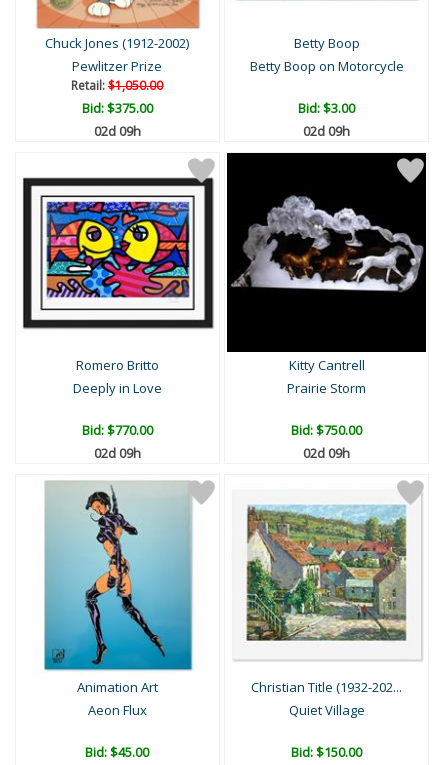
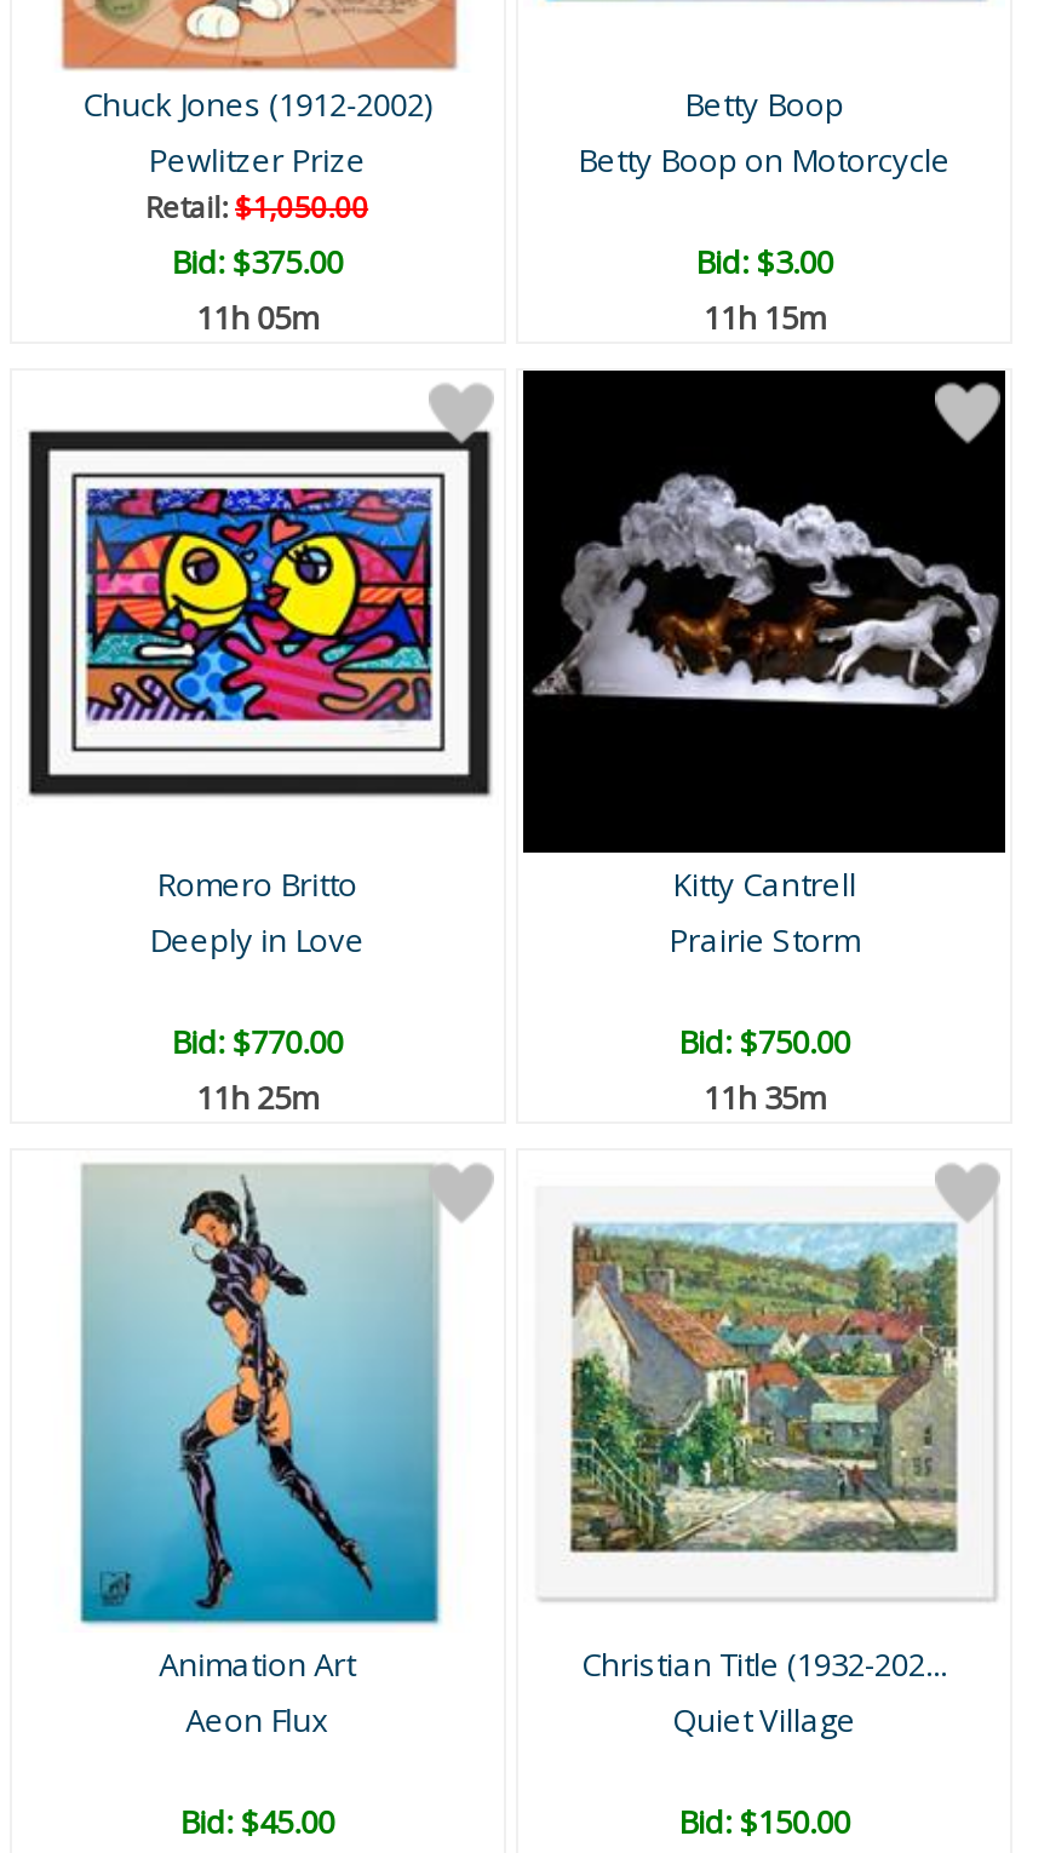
[94,122,141,140] 02d 09h -> [196,296,318,340] 11h 05m
[303,122,350,140] 02d 09h -> [704,296,825,340] 11h 15m
[94,444,141,462] 02d 09h -> [196,1076,318,1120] 11h 25m
[303,444,350,462] 02d 09h -> [704,1076,825,1120] 11h 35m

